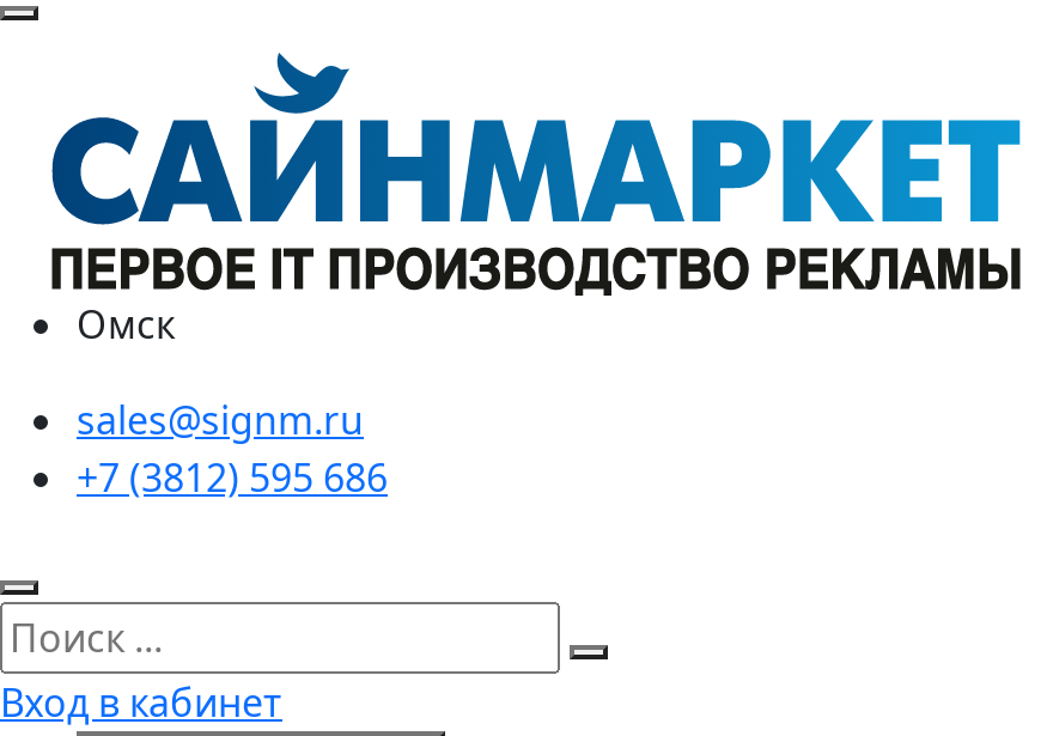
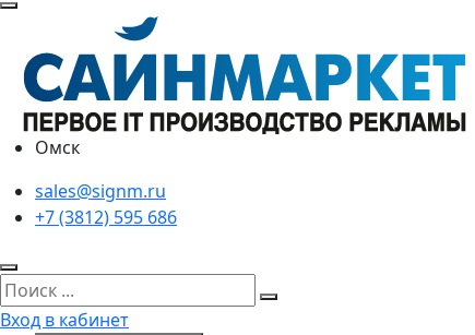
[254,39,349,116] [image] -> [115,15,158,51] [image]

